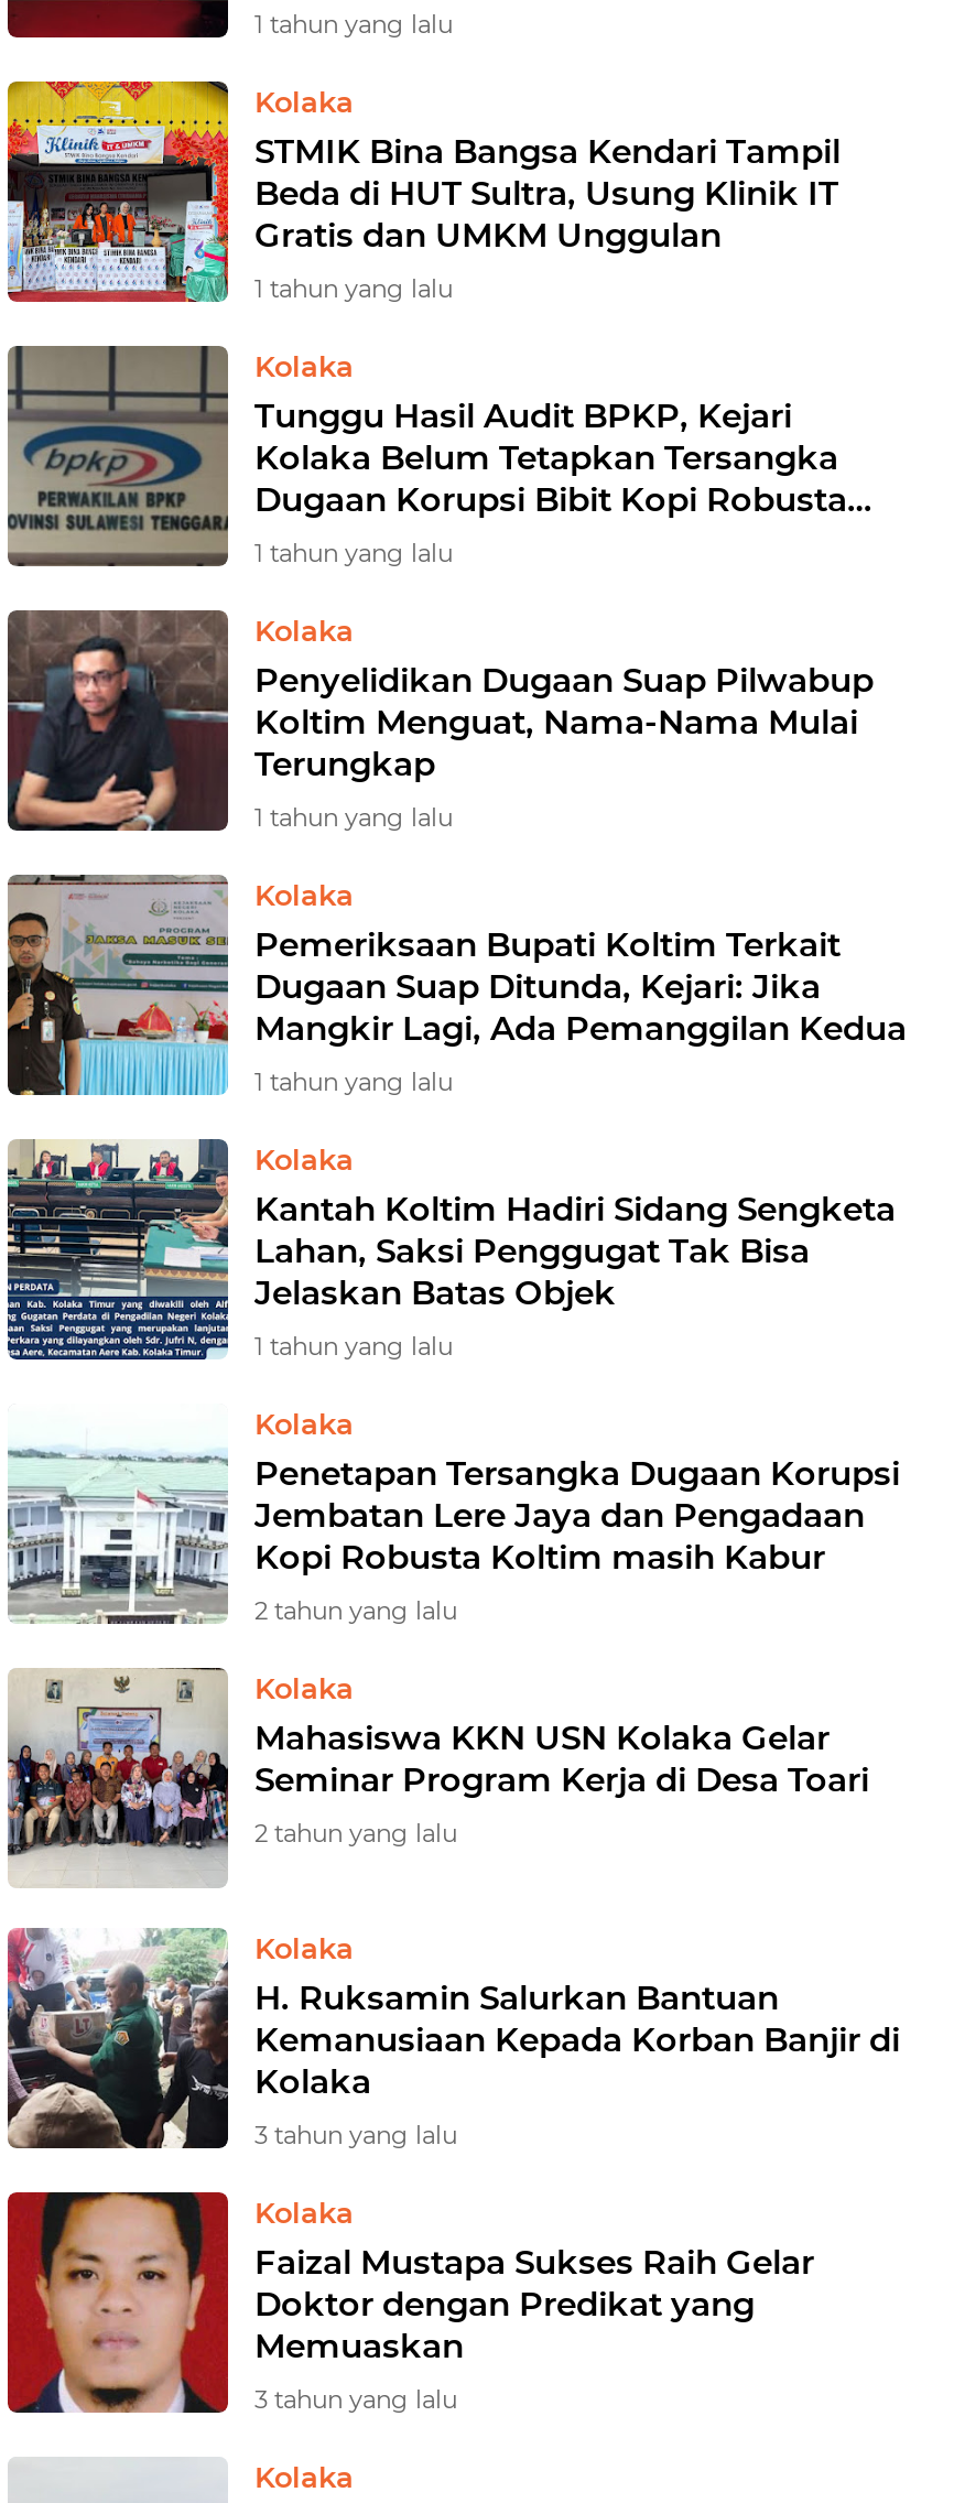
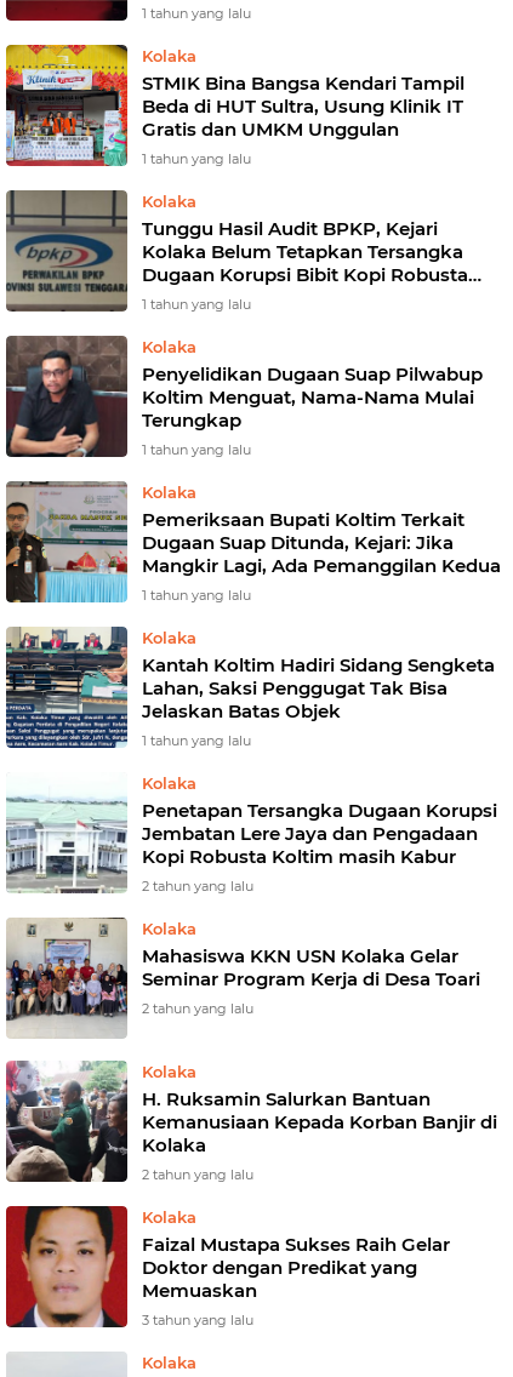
[254,2120,457,2150] 3 tahun yang lalu -> [142,1166,253,1183] 2 tahun yang lalu

